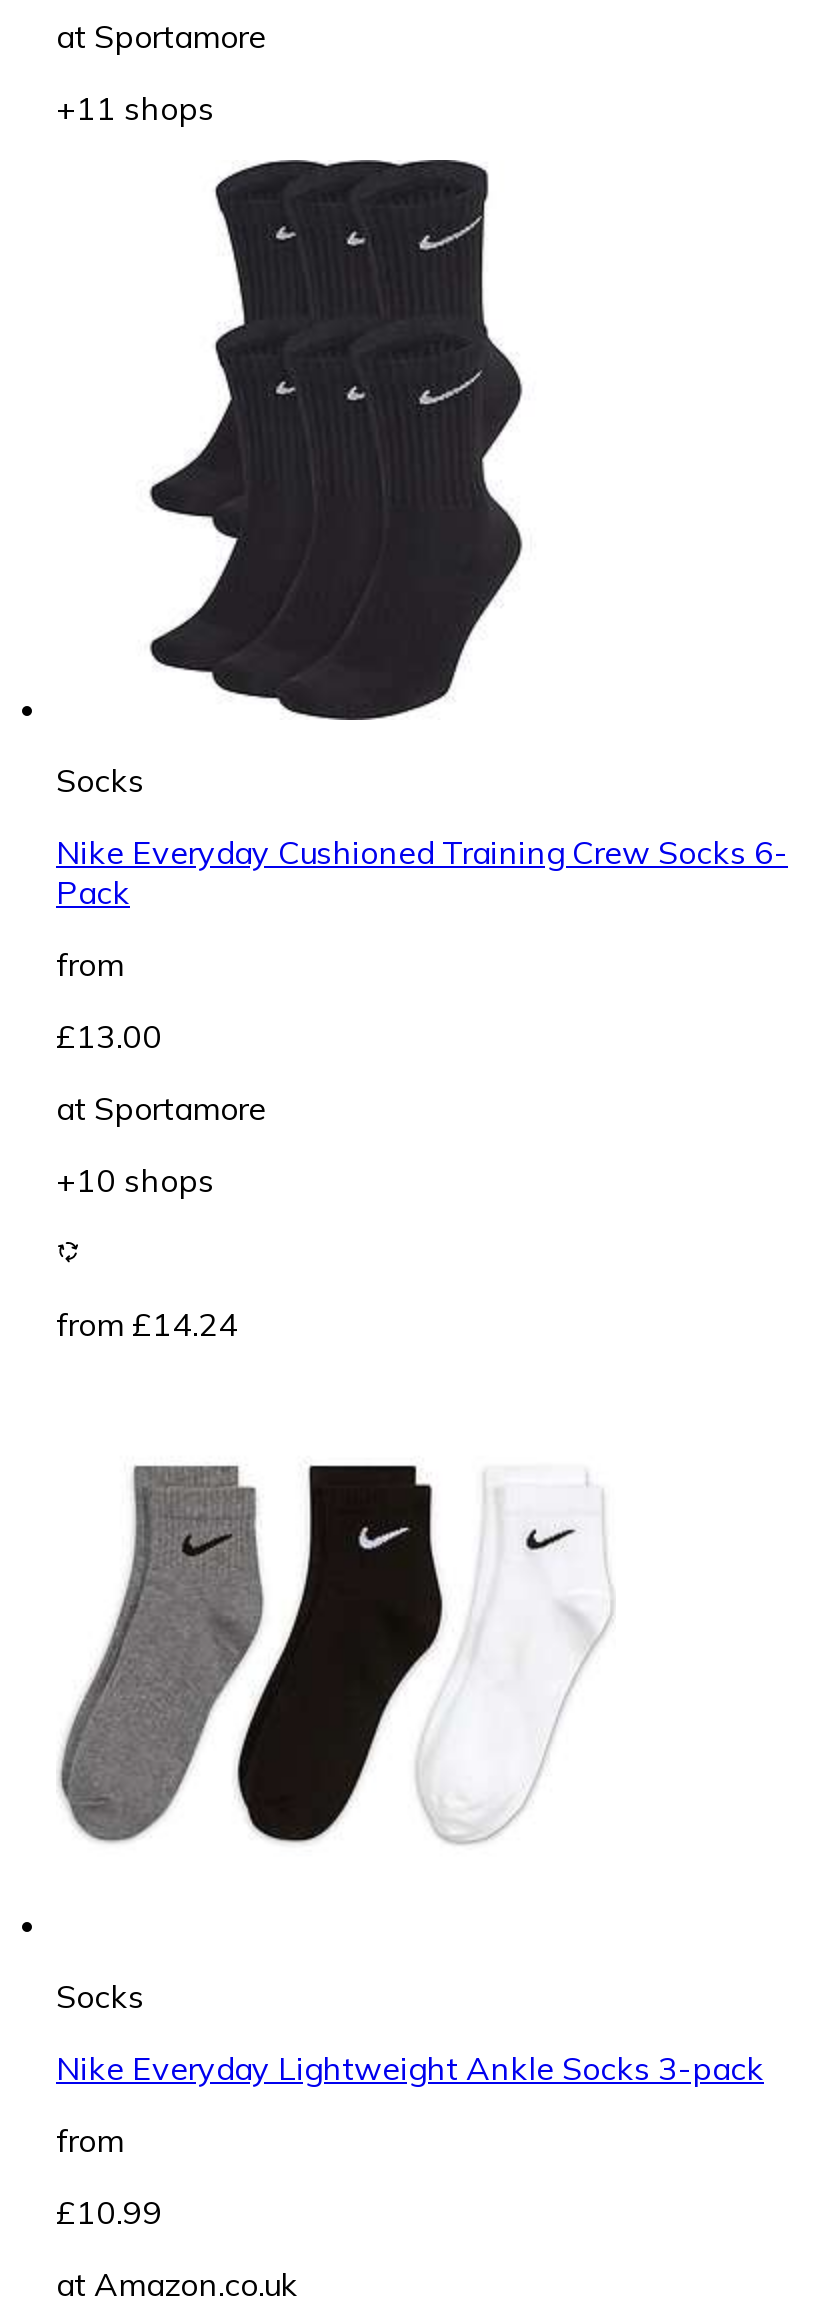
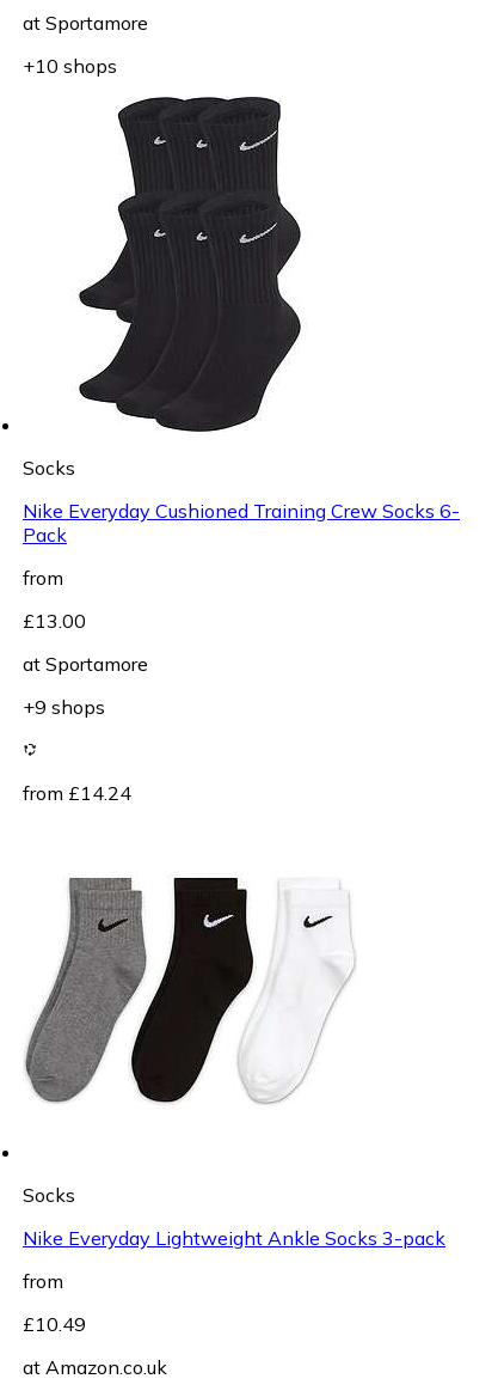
[56,89,214,129] +11 shops -> [23,54,117,78] +10 shops
[56,1161,214,1201] +10 shops -> [23,695,105,719] +9 shops
[56,2193,162,2233] £10.99 -> [23,1312,86,1336] £10.49

